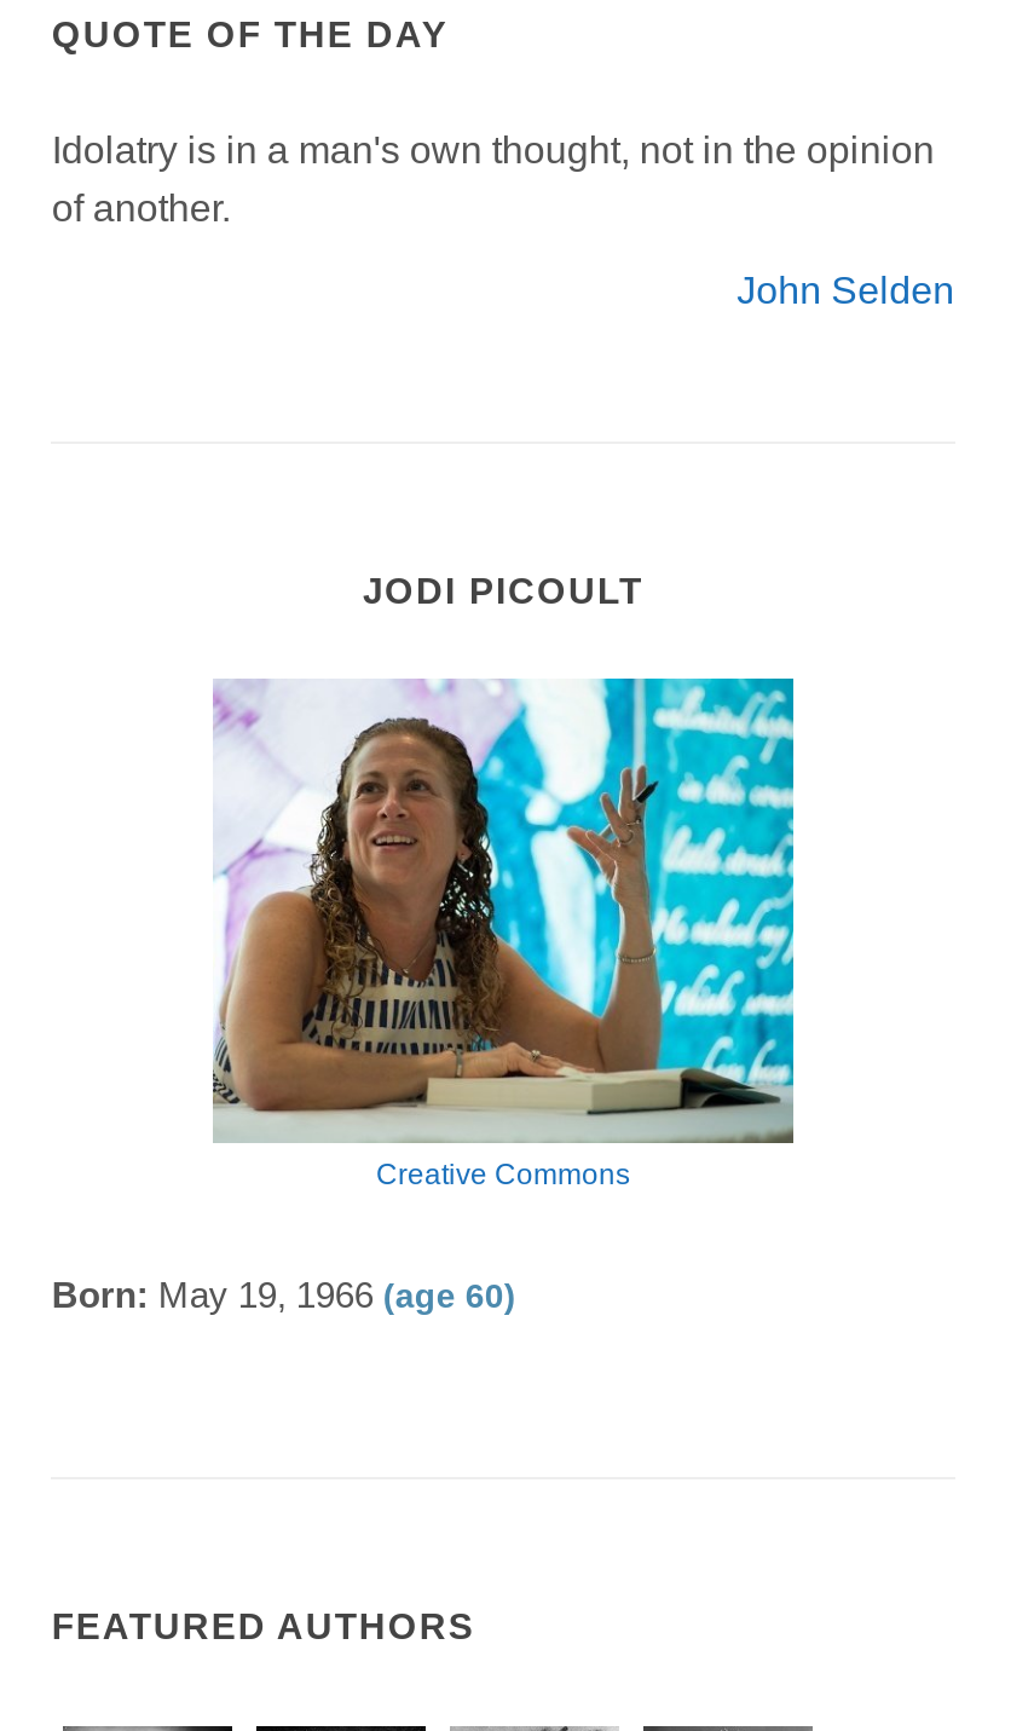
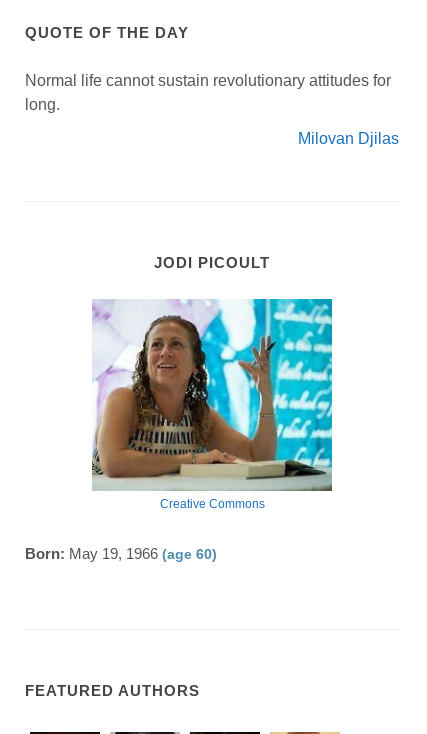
[52,128,935,228] Idolatry is in a man's own thought, not in the opinion | of another. -> [25,72,391,113] Normal life cannot sustain revolutionary attitudes for | long.
[737,269,954,310] John Selden -> [298,130,399,147] Milovan Djilas

